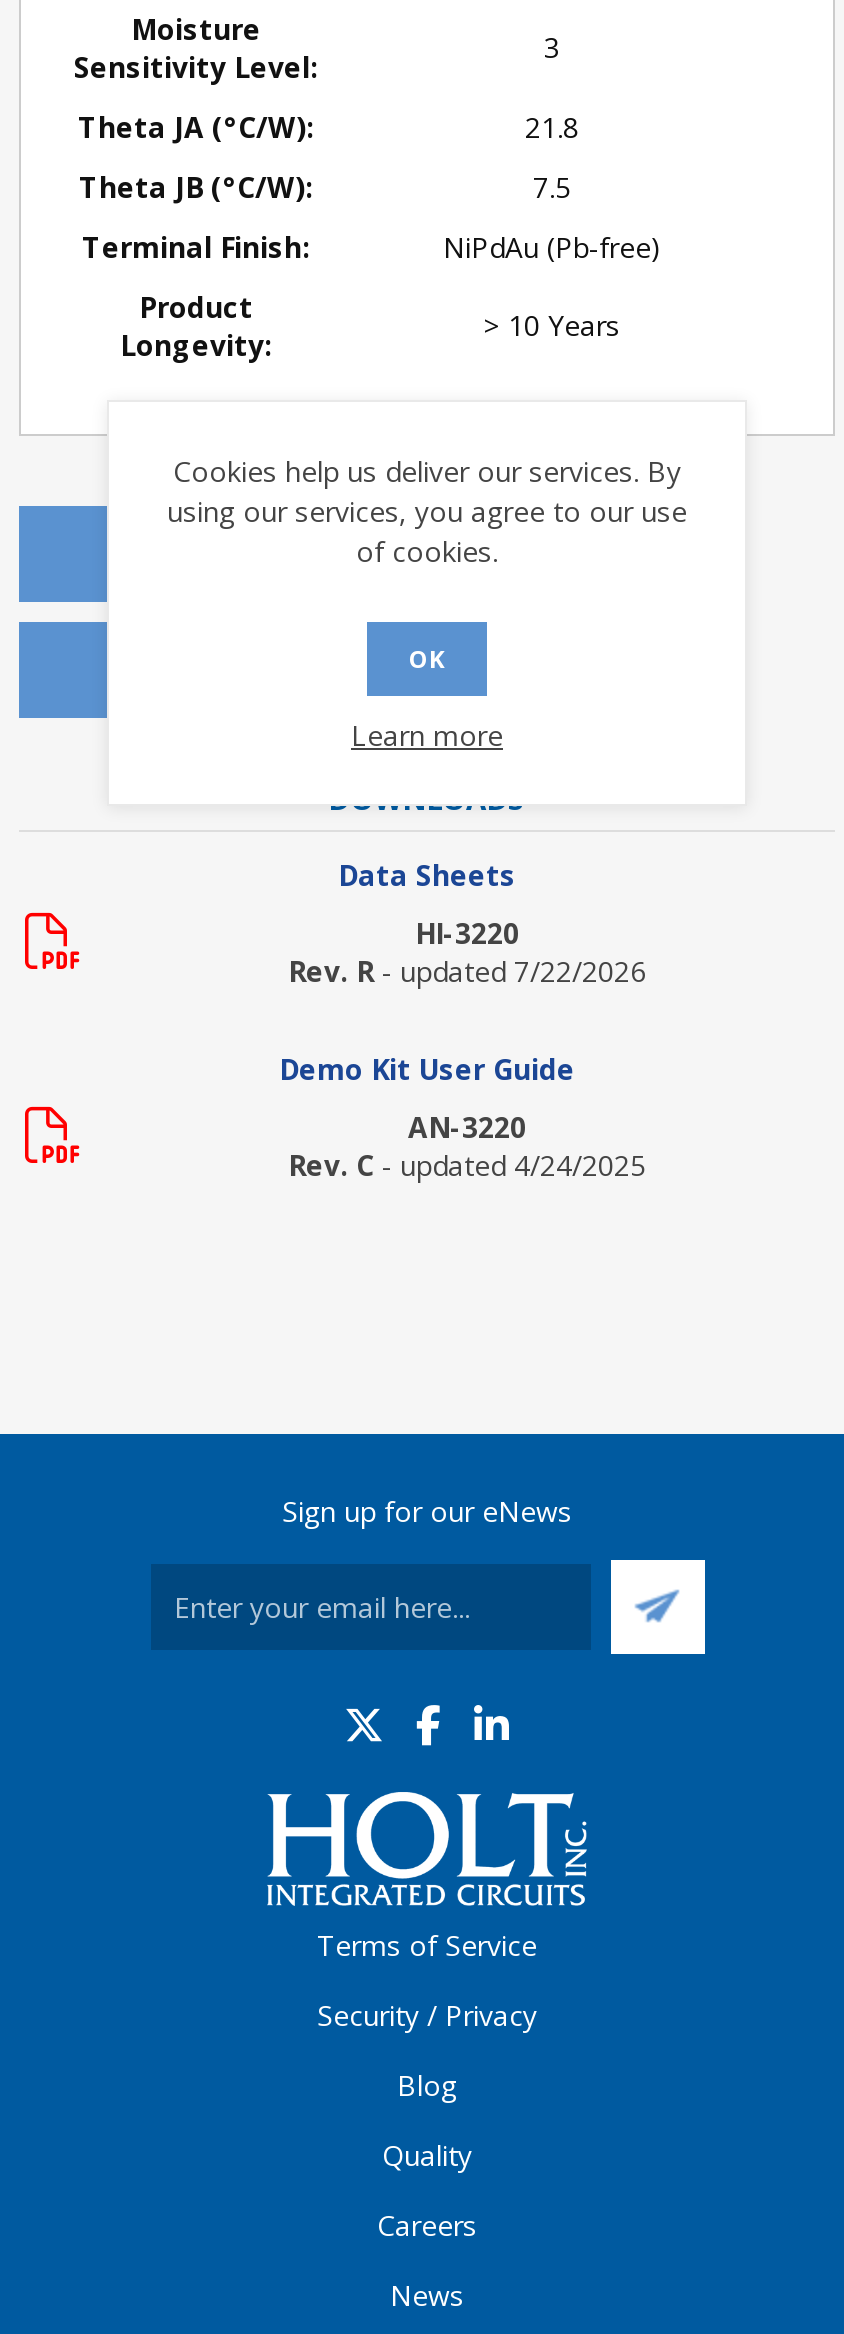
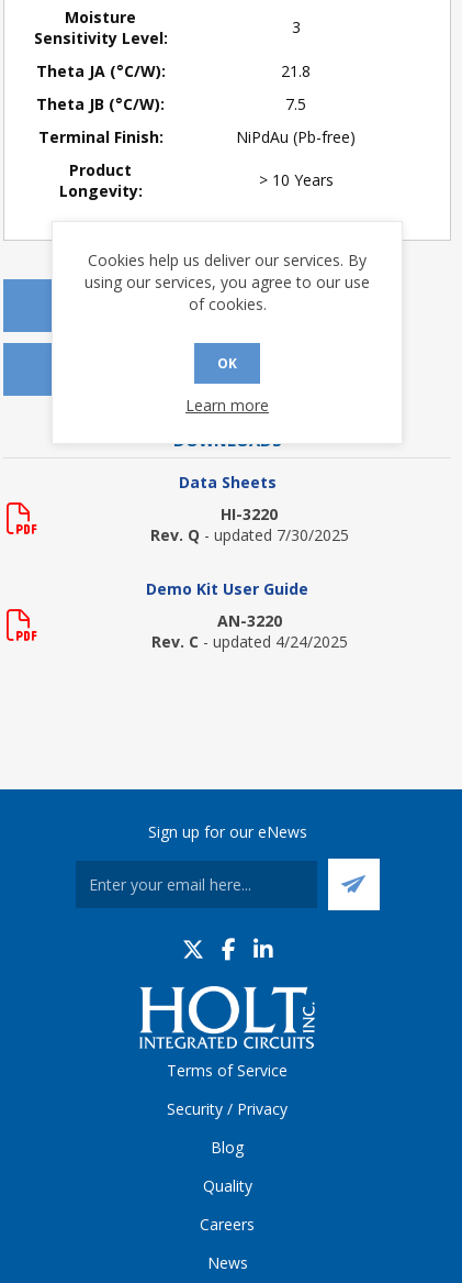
[288,952,646,990] Rev. R - updated 7/22/2026 -> [150,524,348,545] Rev. Q - updated 7/30/2025

